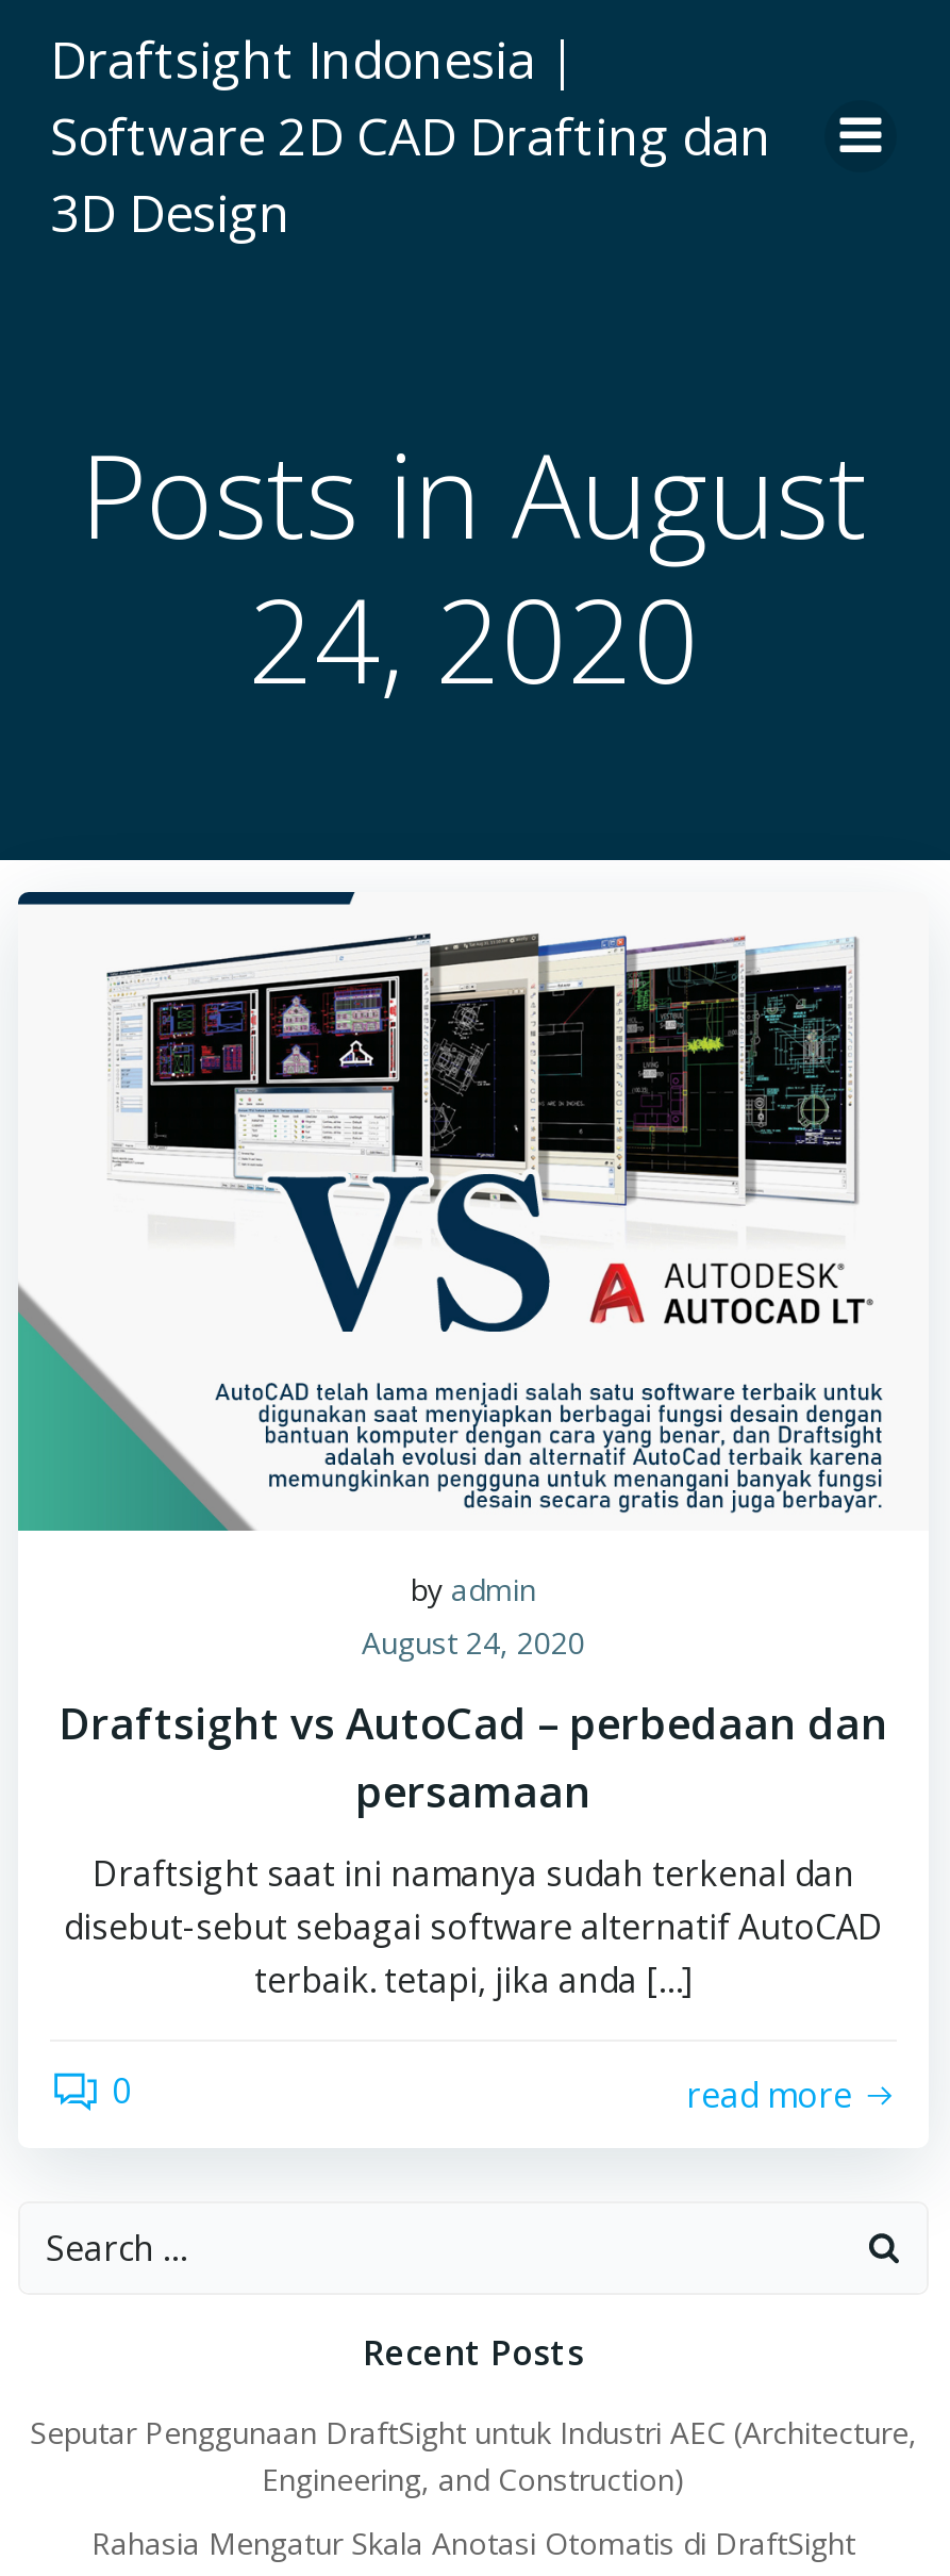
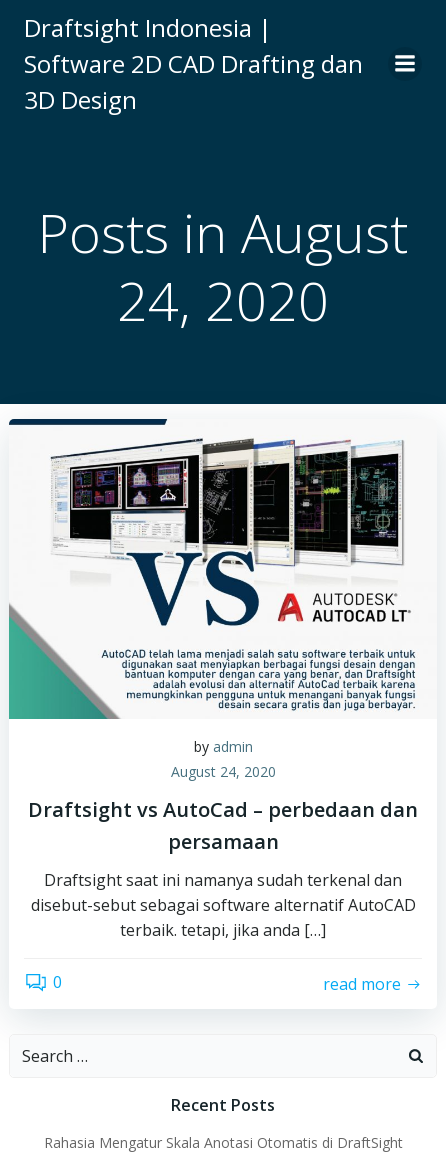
[30,2412,917,2499] Seputar Penggunaan DraftSight untuk Industri AEC (Architecture, | Engineering, and Construction) -> none

